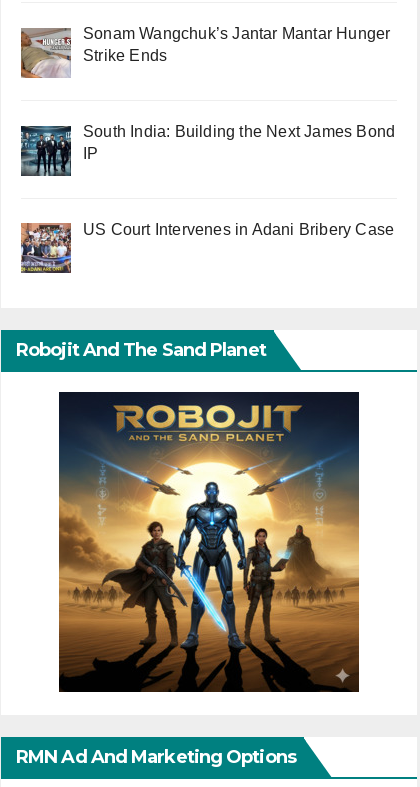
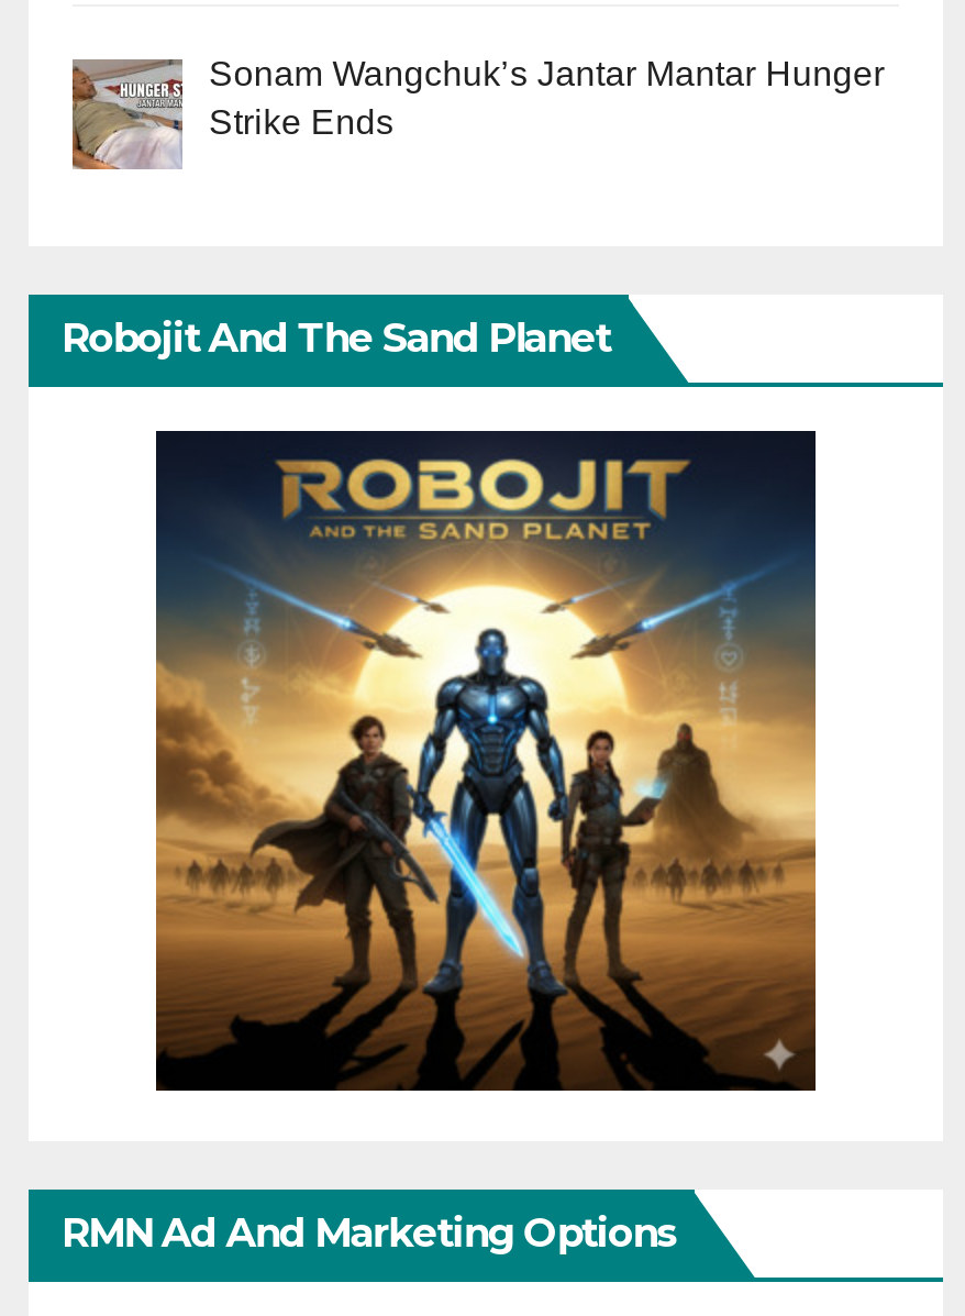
[20,123,395,177] [image] | South India: Building the Next James Bond | IP -> none
[21,221,394,274] [image] | US Court Intervenes in Adani Bribery Case -> none

